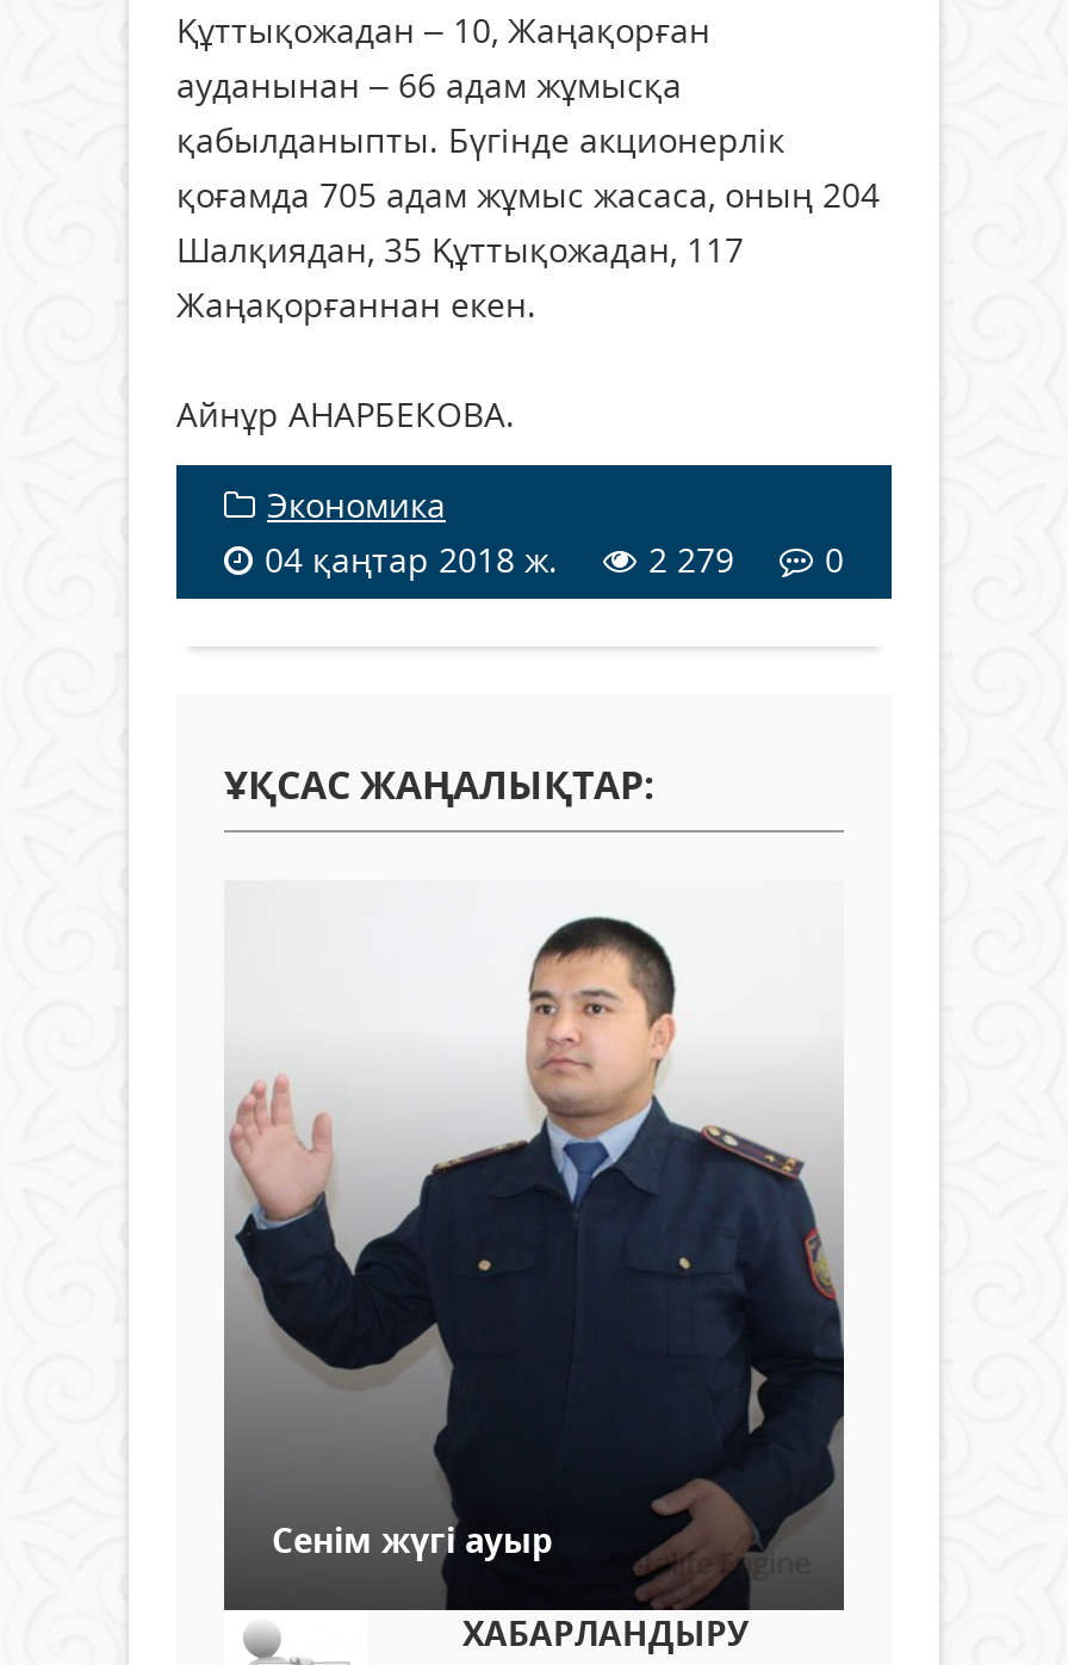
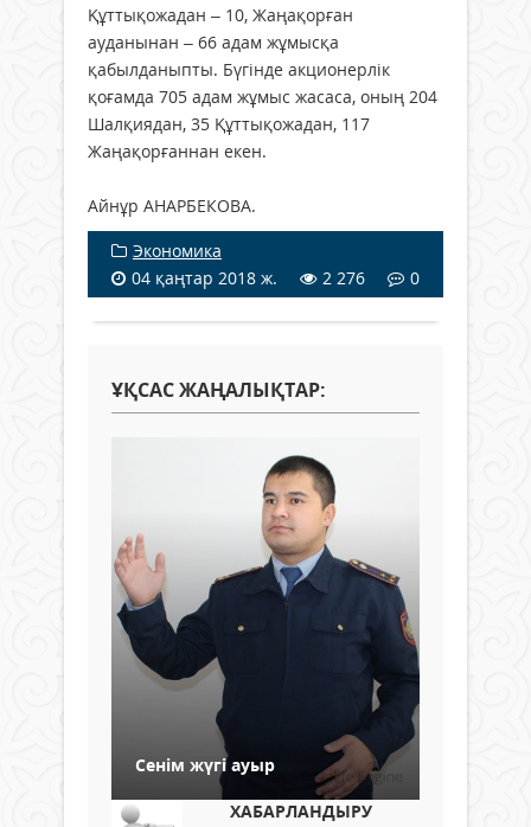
[265,536,844,581] 04 қаңтар 2018 ж. 2 279 0 -> [132,266,420,289] 04 қаңтар 2018 ж. 2 276 0

